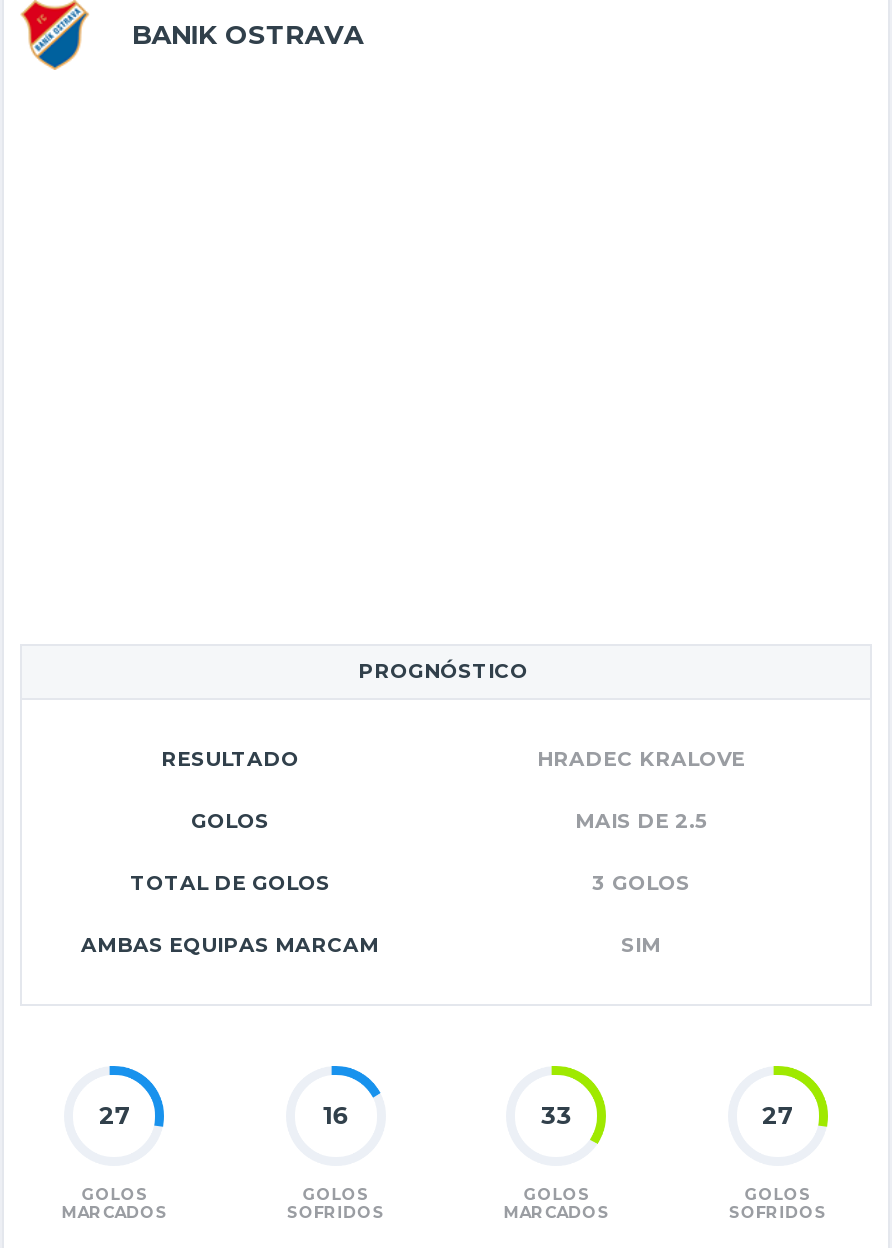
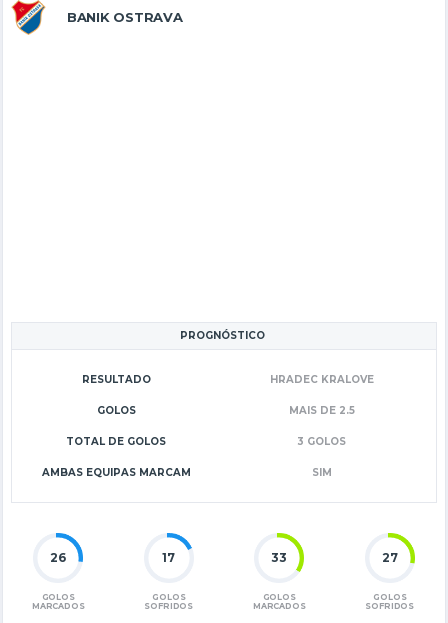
[99,1100,130,1130] 27 -> [50,550,66,565] 26
[323,1100,348,1130] 16 -> [162,550,175,565] 17

